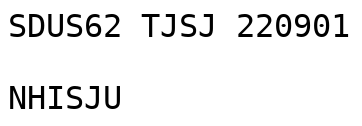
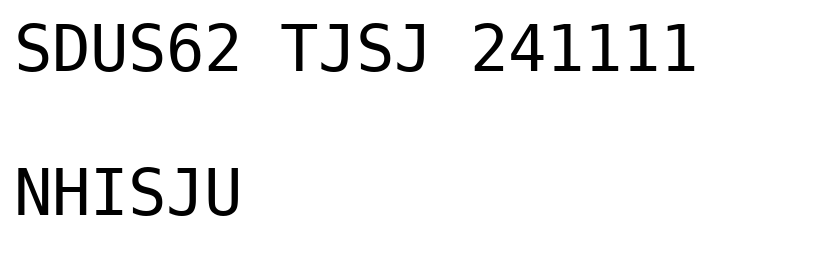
[8,8,350,44] SDUS62 TJSJ 220901 -> [14,13,698,85] SDUS62 TJSJ 241111

